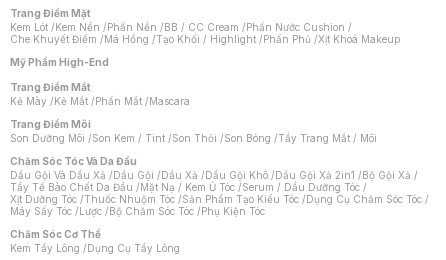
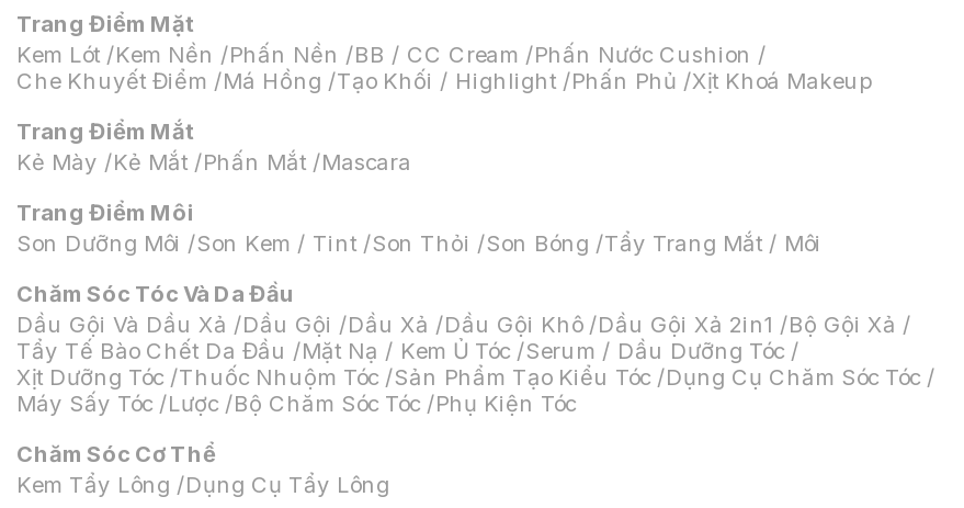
[10,56,109,68] Mỹ Phẩm High-End -> none

